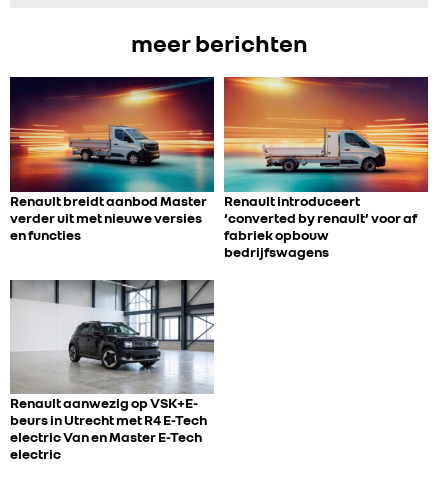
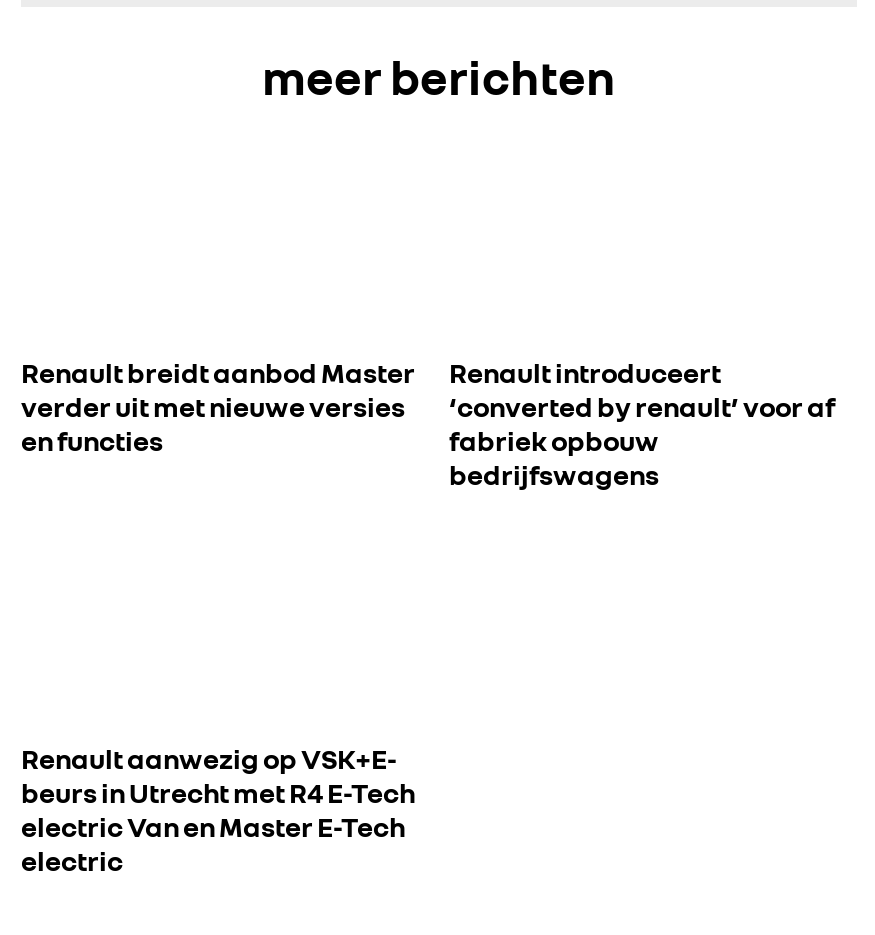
[9,76,215,193] [image] -> none
[223,76,429,193] [image] -> none
[9,279,215,394] [image] -> none

